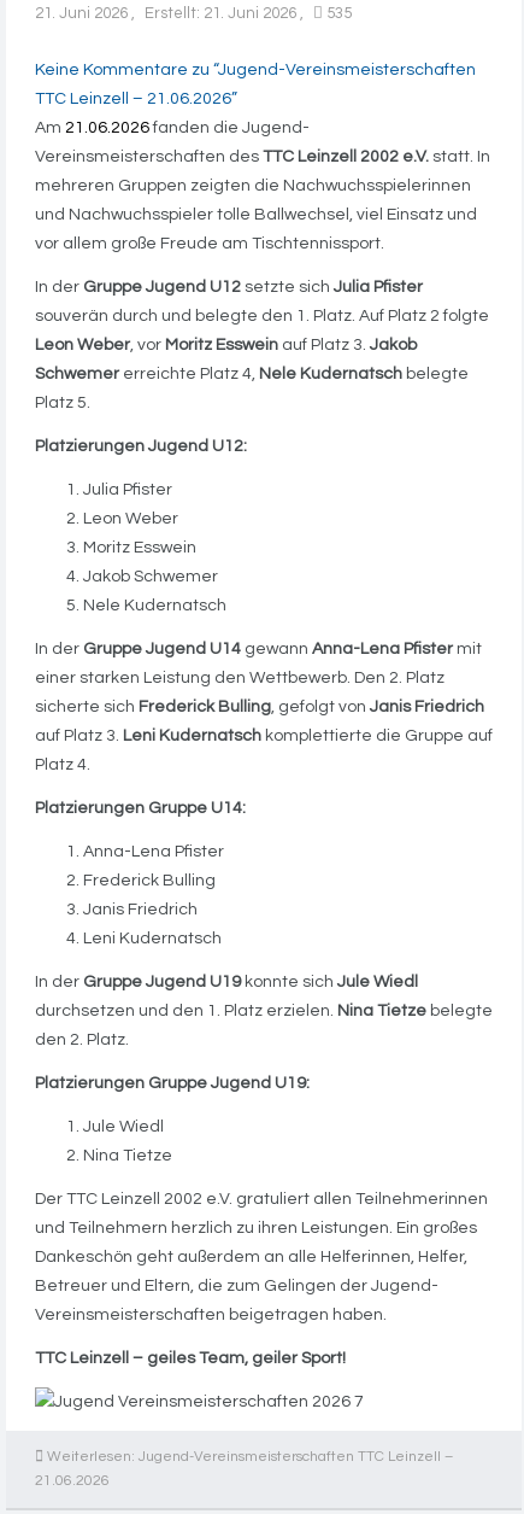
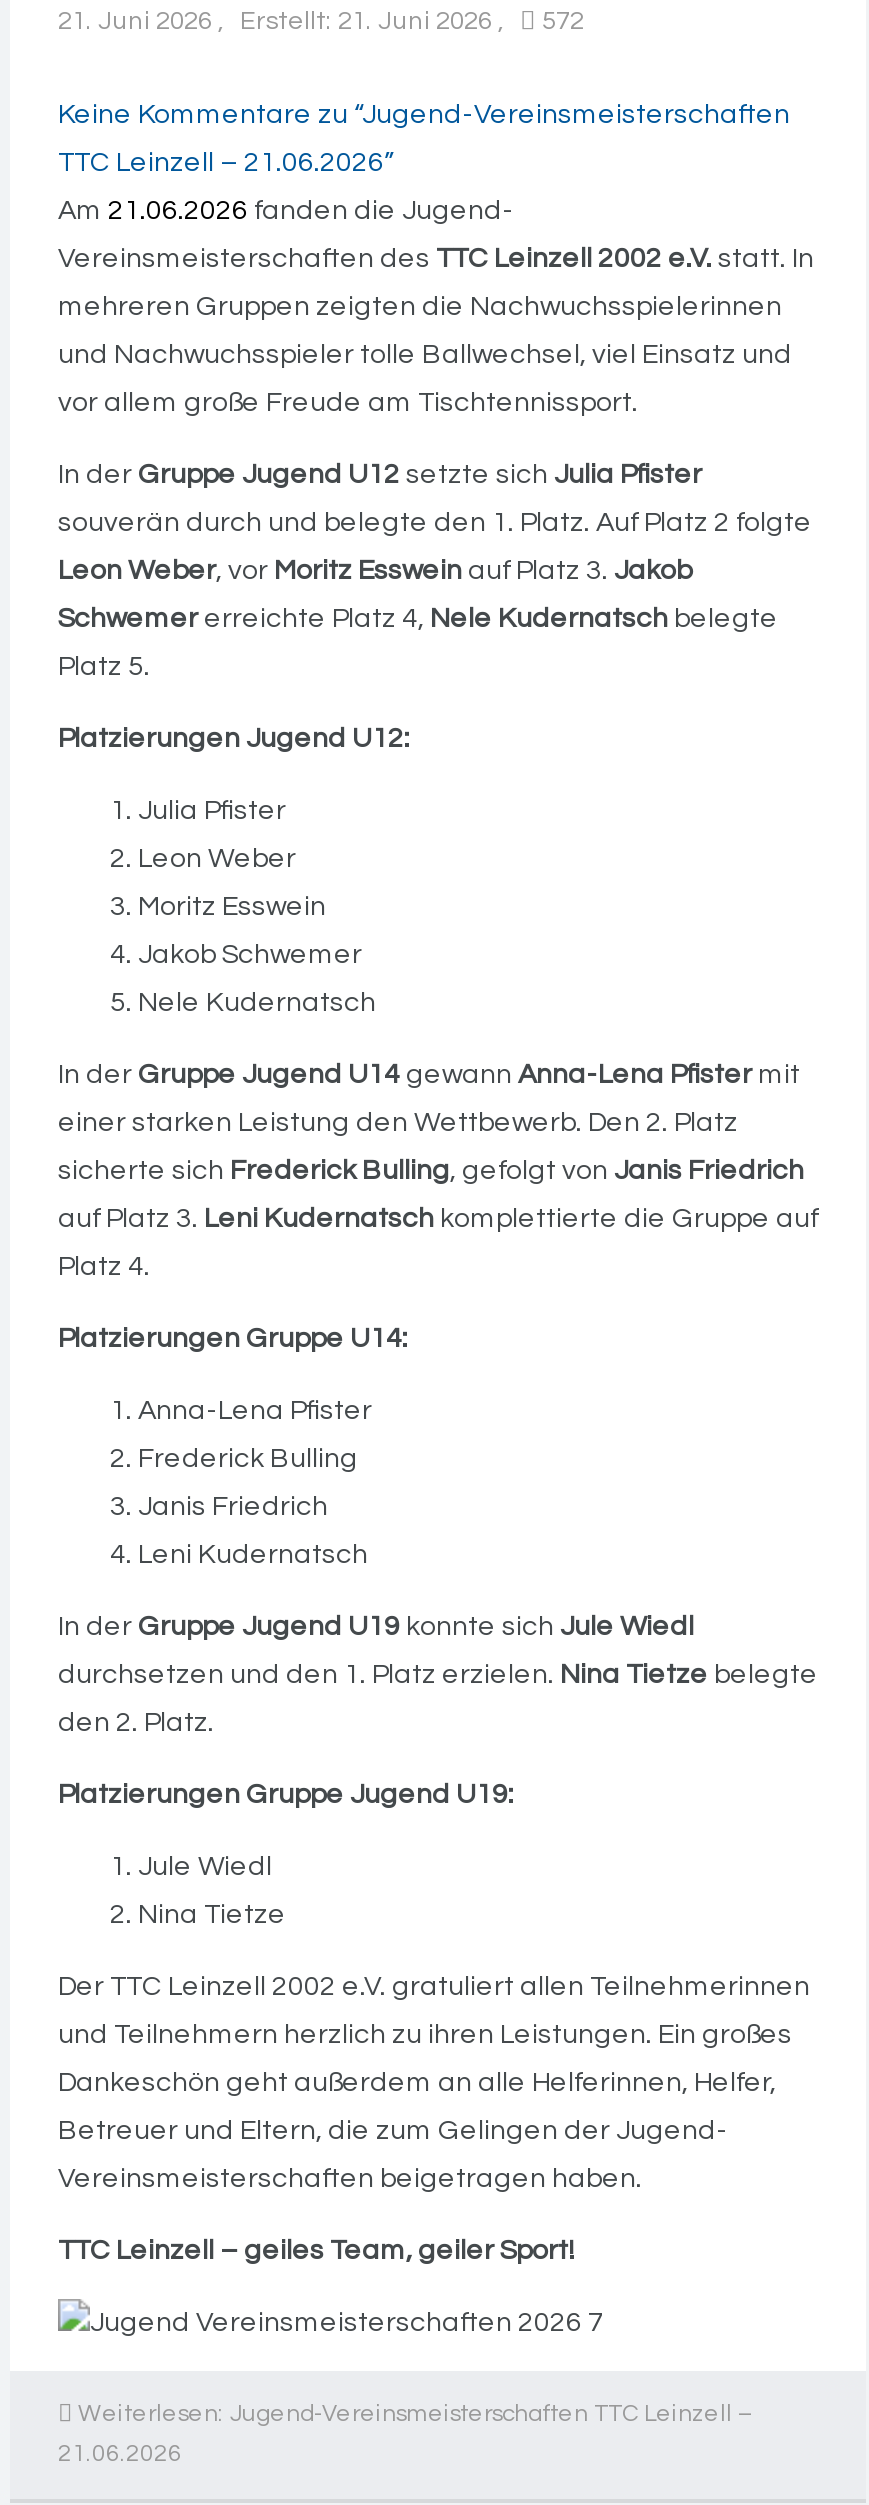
[35,4,352,21] 21. Juni 2026 Erstellt: 21. Juni 2026 535 -> [58,7,584,35] 21. Juni 2026 Erstellt: 21. Juni 2026 572

